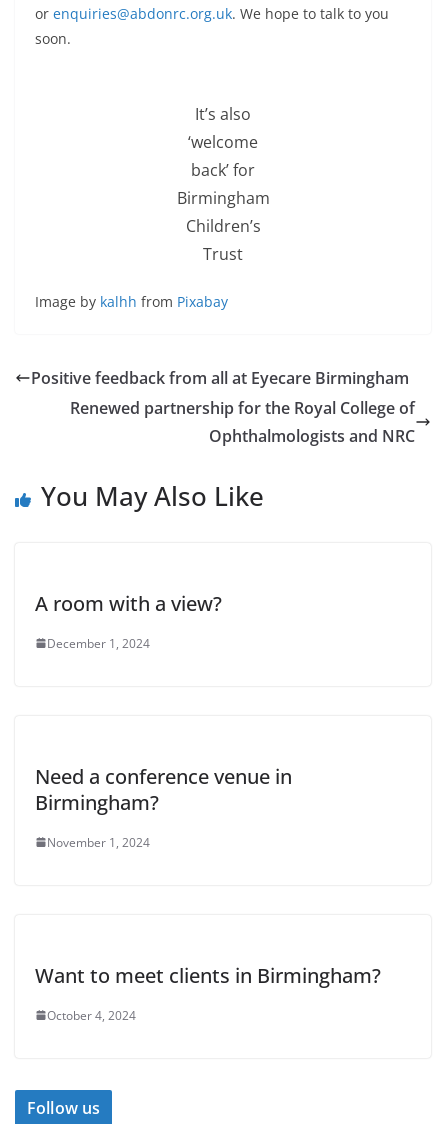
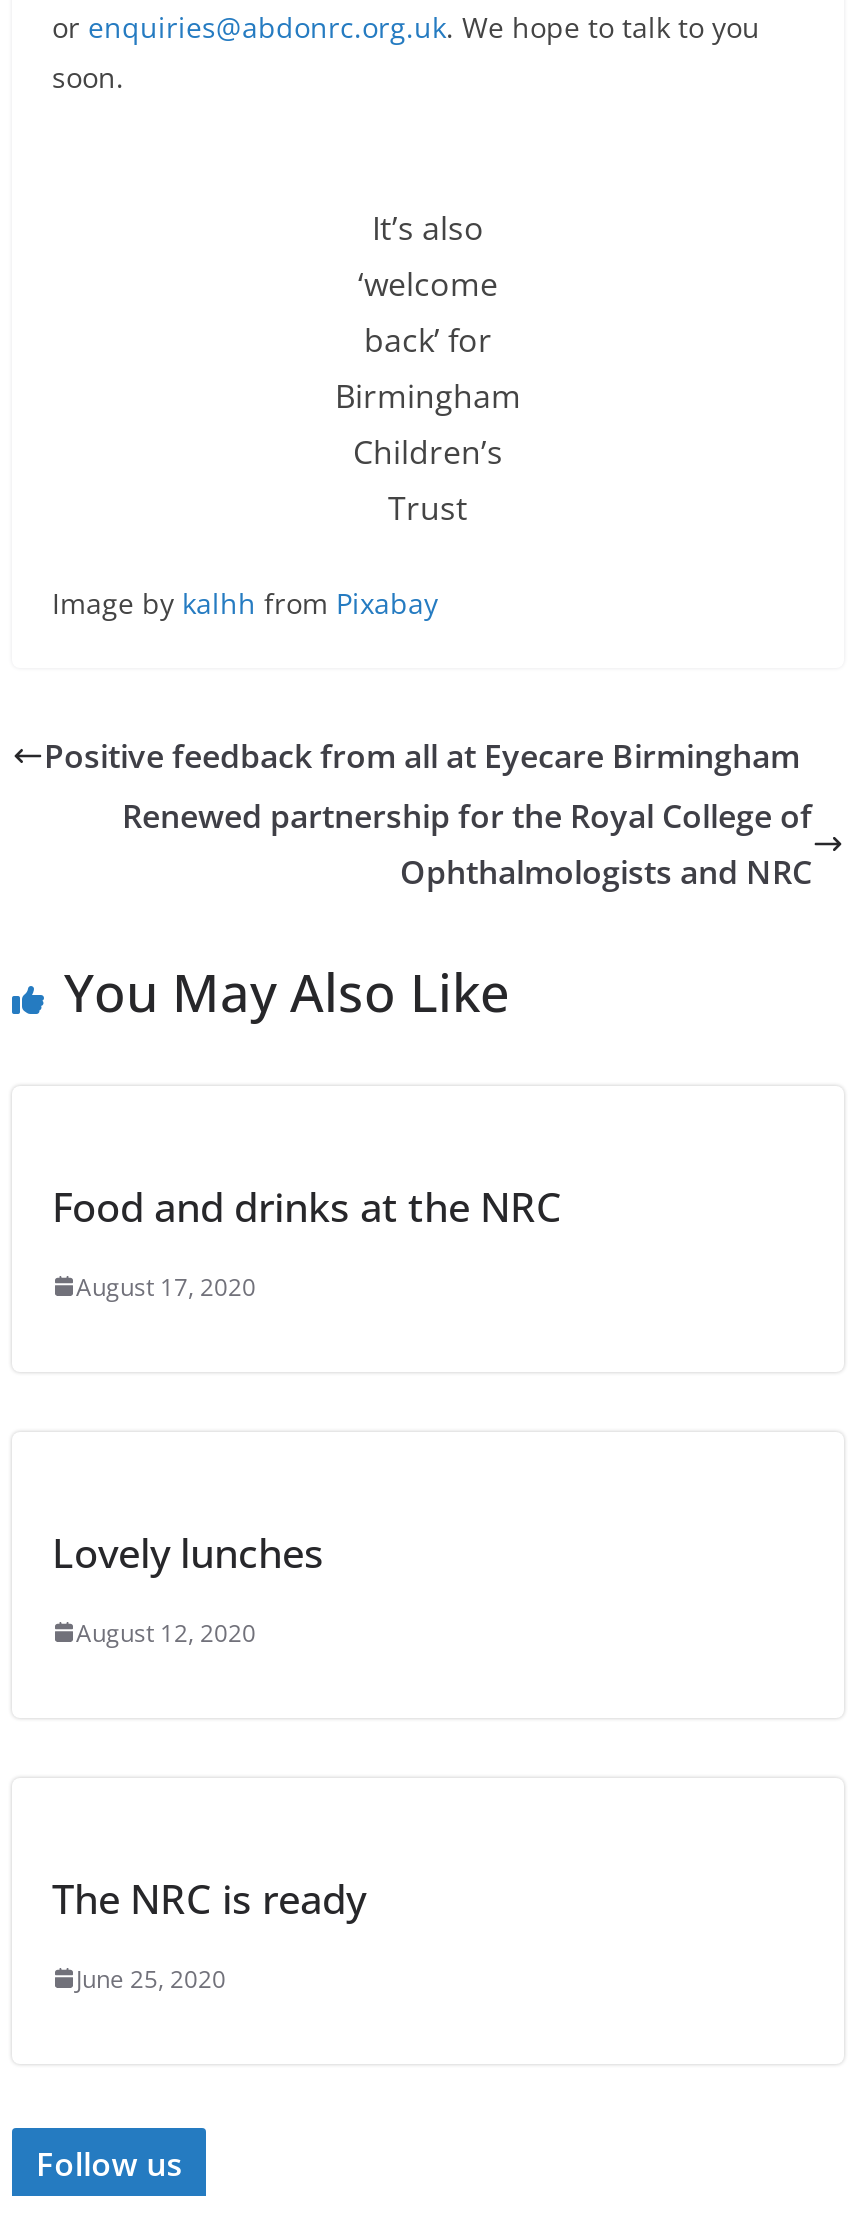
[35,589,222,616] A room with a view? -> [52,1179,562,1233] Food and drinks at the NRC
[47,634,150,651] December 1, 2024 -> [76,1269,256,1303] August 17, 2020
[35,762,292,815] Need a conference venue in | Birmingham? -> [52,1525,324,1579] Lovely lunches
[47,833,150,850] November 1, 2024 -> [76,1615,256,1649] August 12, 2020
[35,961,381,988] Want to meet clients in Birmingham? -> [52,1871,366,1925] The NRC is ready
[47,1006,136,1023] October 4, 2024 -> [76,1961,226,1995] June 25, 2020

